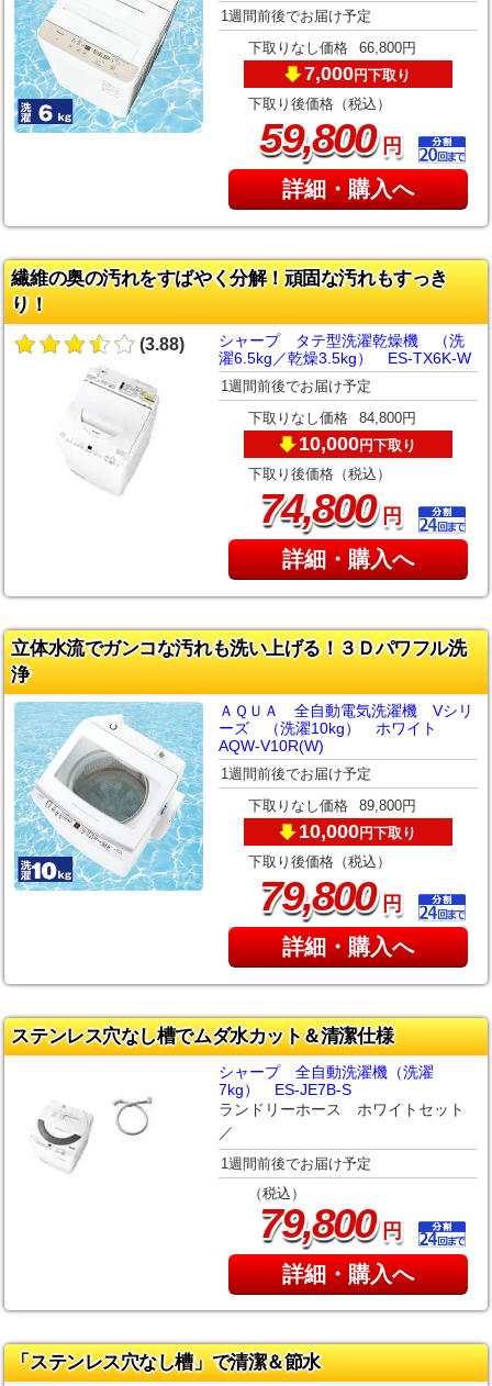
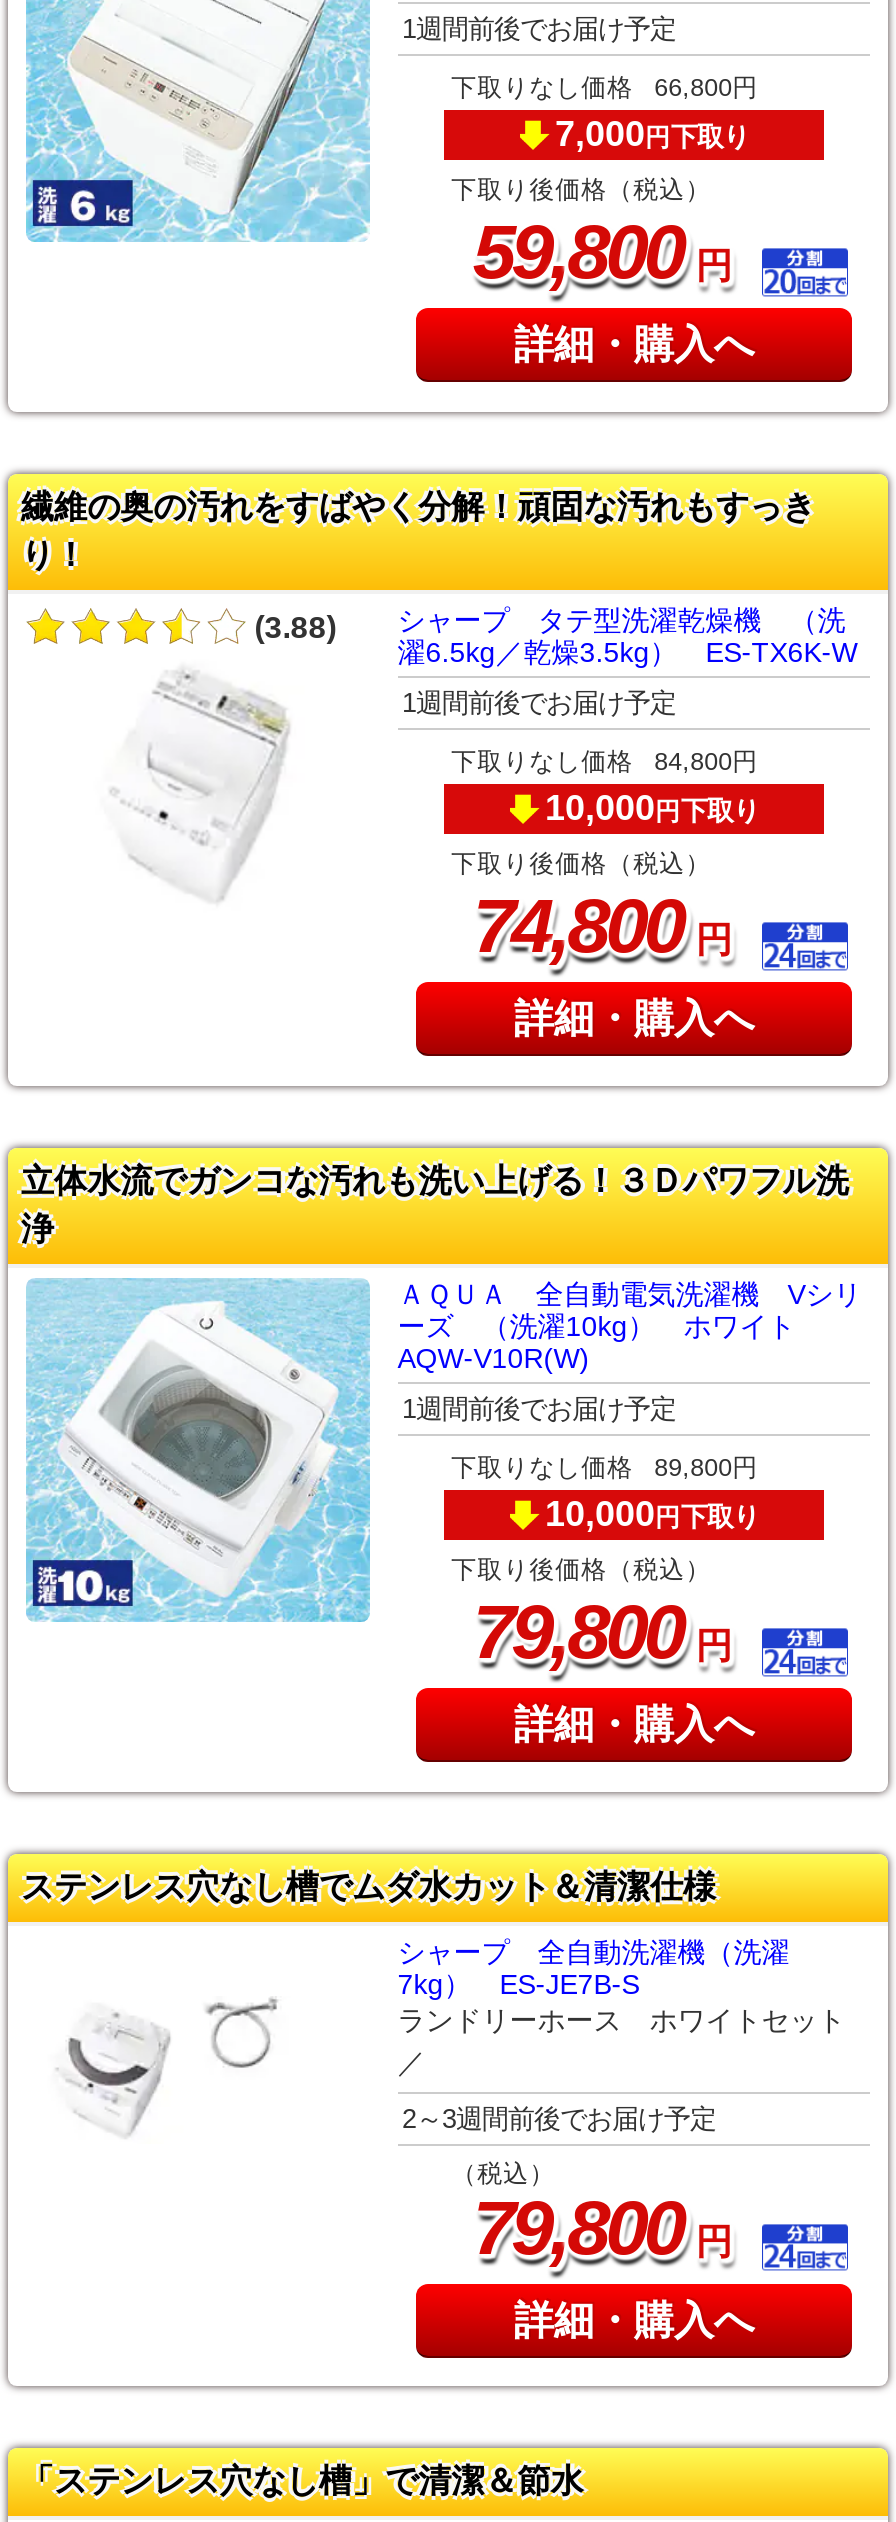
[221,1155,371,1172] 1週間前後でお届け予定 -> [402,2103,716,2133] 2～3週間前後でお届け予定

